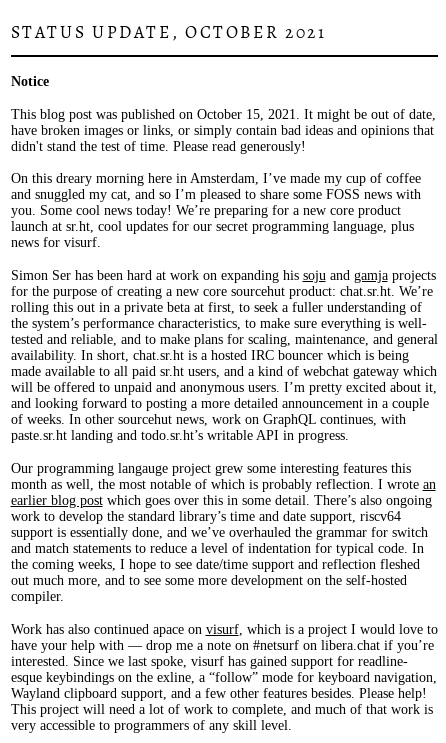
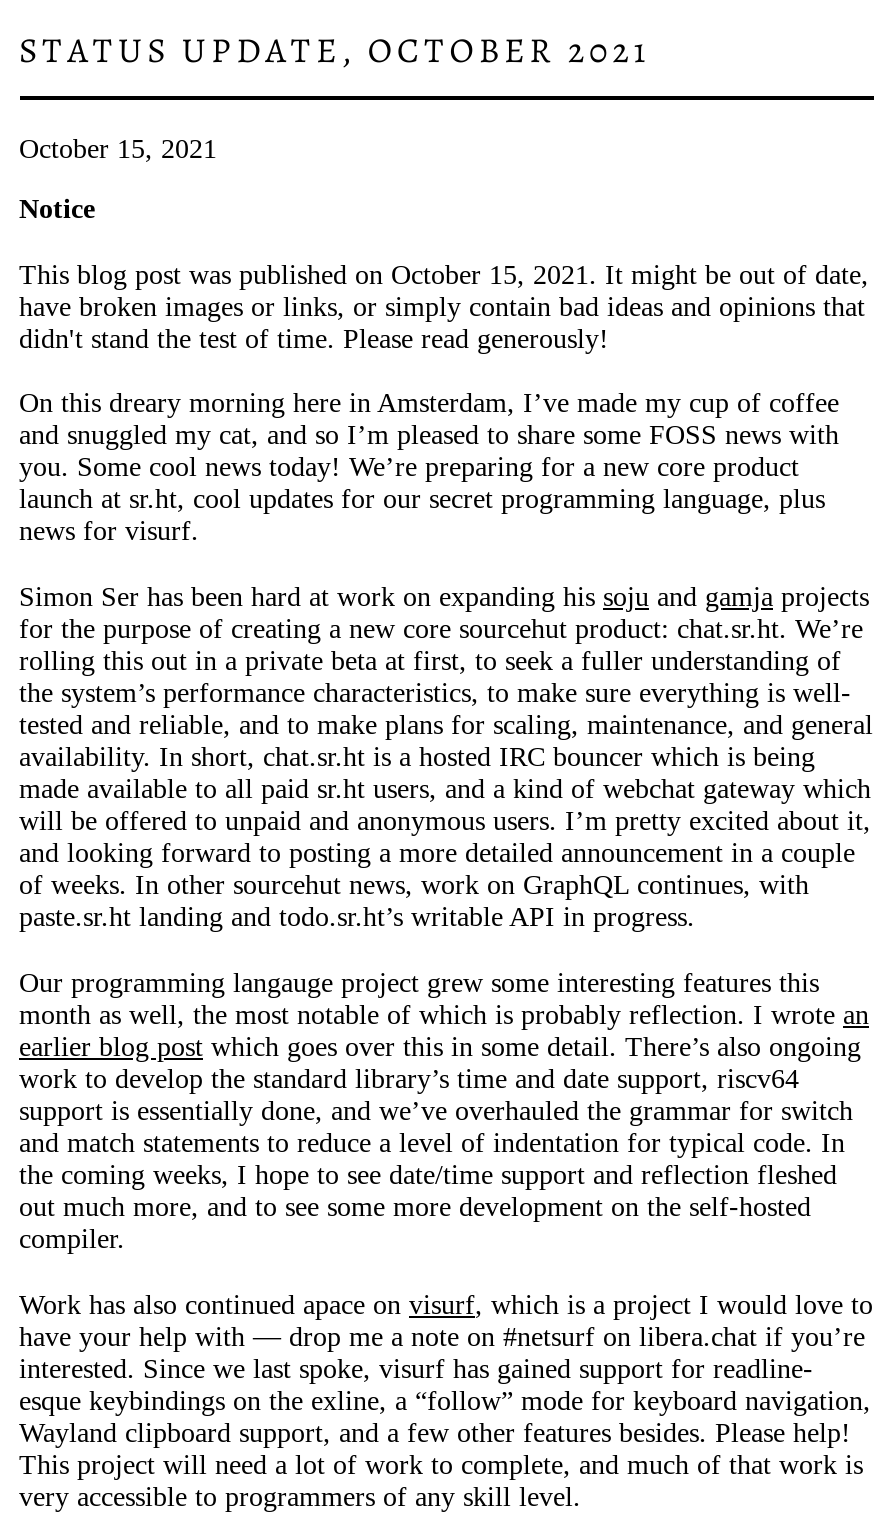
none -> [19,134,217,164] October 15, 2021

